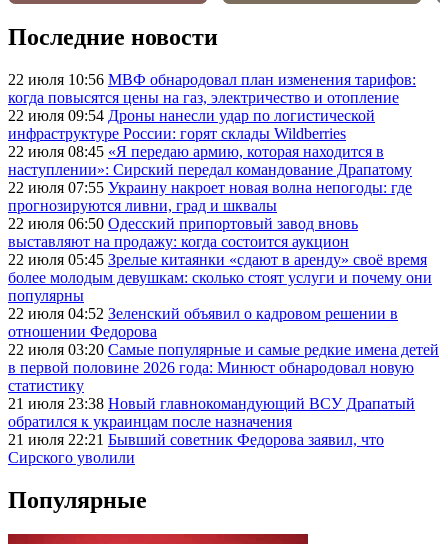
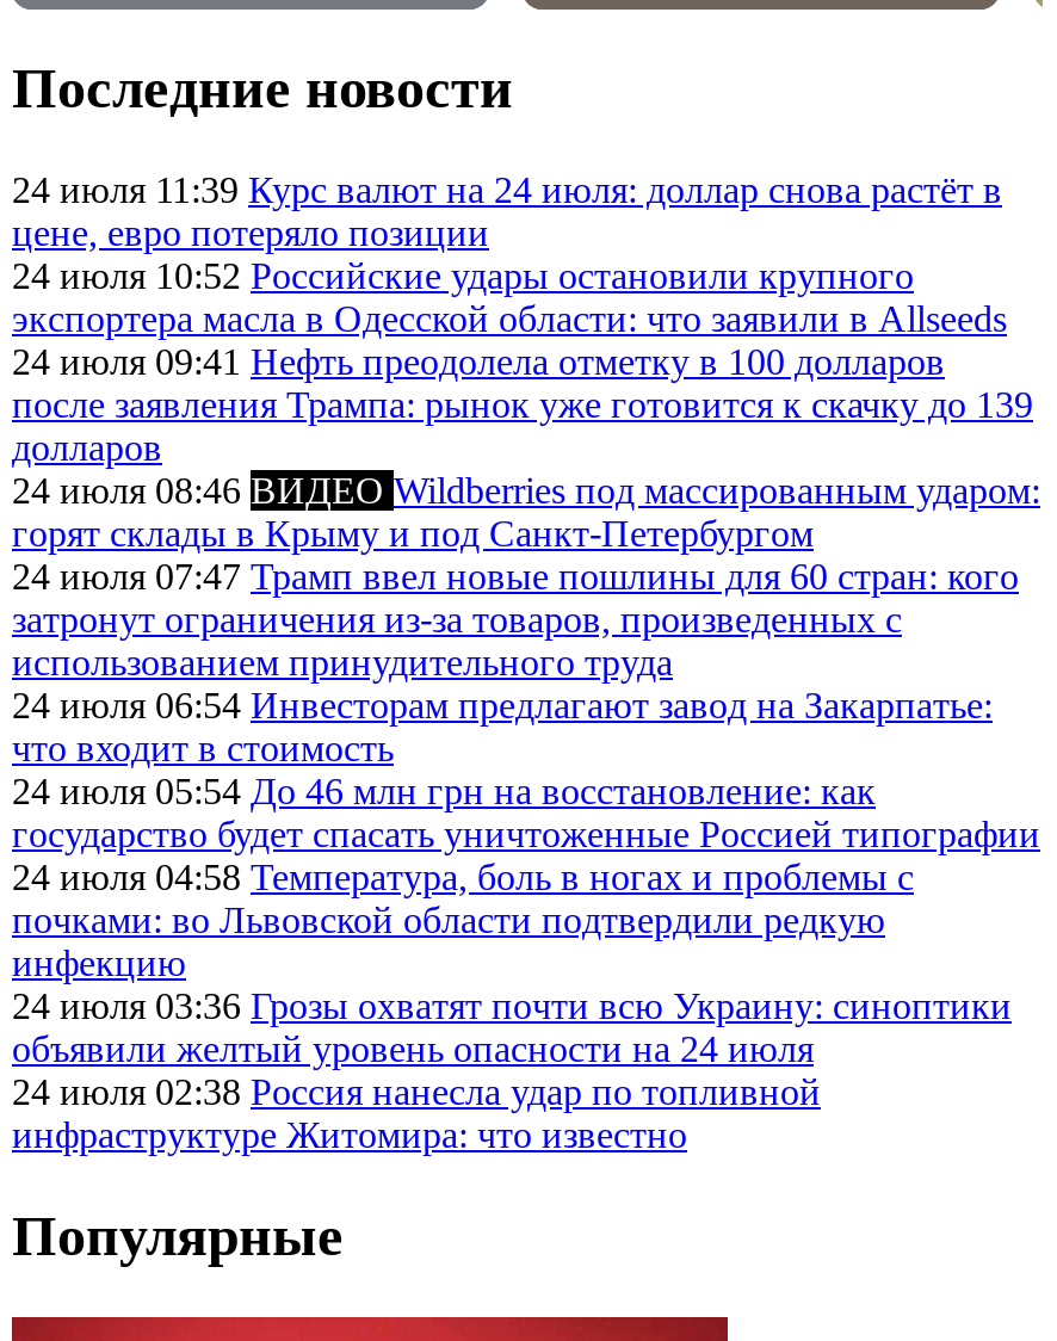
[8,71,439,466] 22 июля 10:56 МВФ обнародовал план изменения тарифов: | когда повысятся цены на газ, электричество и отопление | 22 июля 09:54 Дроны нанесли удар по логистической | инфраструктуре России: горят склады Wildberries | 22 июля 08:45 «Я передаю армию, которая находится в | наступлении»: Сирский передал командование Драпатому | 22 июля 07:55 Украину накроет новая волна непогоды: где | прогнозируются ливни, град и шквалы | 22 июля 06:50 Одесский припортовый завод вновь | выставляют на продажу: когда состоится аукцион | 22 июля 05:45 Зрелые китаянки «сдают в аренду» своё время | более молодым девушкам: сколько стоят услуги и почему они | популярны | 22 июля 04:52 Зеленский объявил о кадровом решении в | отношении Федорова | 22 июля 03:20 Самые популярные и самые редкие имена детей | в первой половине 2026 года: Минюст обнародовал новую | статистику | 21 июля 23:38 Новый главнокомандующий ВСУ Драпатый | обратился к украинцам после назначения | 21 июля 22:21 Бывший советник Федорова заявил, что | Сирского уволили -> [12,170,1040,1155] 24 июля 11:39 Курс валют на 24 июля: доллар снова растёт в | цене, евро потеряло позиции | 24 июля 10:52 Российские удары остановили крупного | экспортера масла в Одесской области: что заявили в Allseeds | 24 июля 09:41 Нефть преодолела отметку в 100 долларов | после заявления Трампа: рынок уже готовится к скачку до 139 | долларов | 24 июля 08:46 ВИДЕОWildberries под массированным ударом: | горят склады в Крыму и под Санкт-Петербургом | 24 июля 07:47 Трамп ввел новые пошлины для 60 стран: кого | затронут ограничения из-за товаров, произведенных с | использованием принудительного труда | 24 июля 06:54 Инвесторам предлагают завод на Закарпатье: | что входит в стоимость | 24 июля 05:54 До 46 млн грн на восстановление: как | государство будет спасать уничтоженные Россией типографии | 24 июля 04:58 Температура, боль в ногах и проблемы с | почками: во Львовской области подтвердили редкую | инфекцию | 24 июля 03:36 Грозы охватят почти всю Украину: синоптики | объявили желтый уровень опасности на 24 июля | 24 июля 02:38 Россия нанесла удар по топливной | инфраструктуре Житомира: что известно

